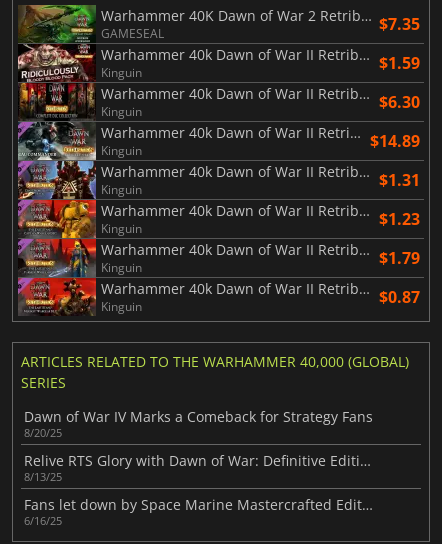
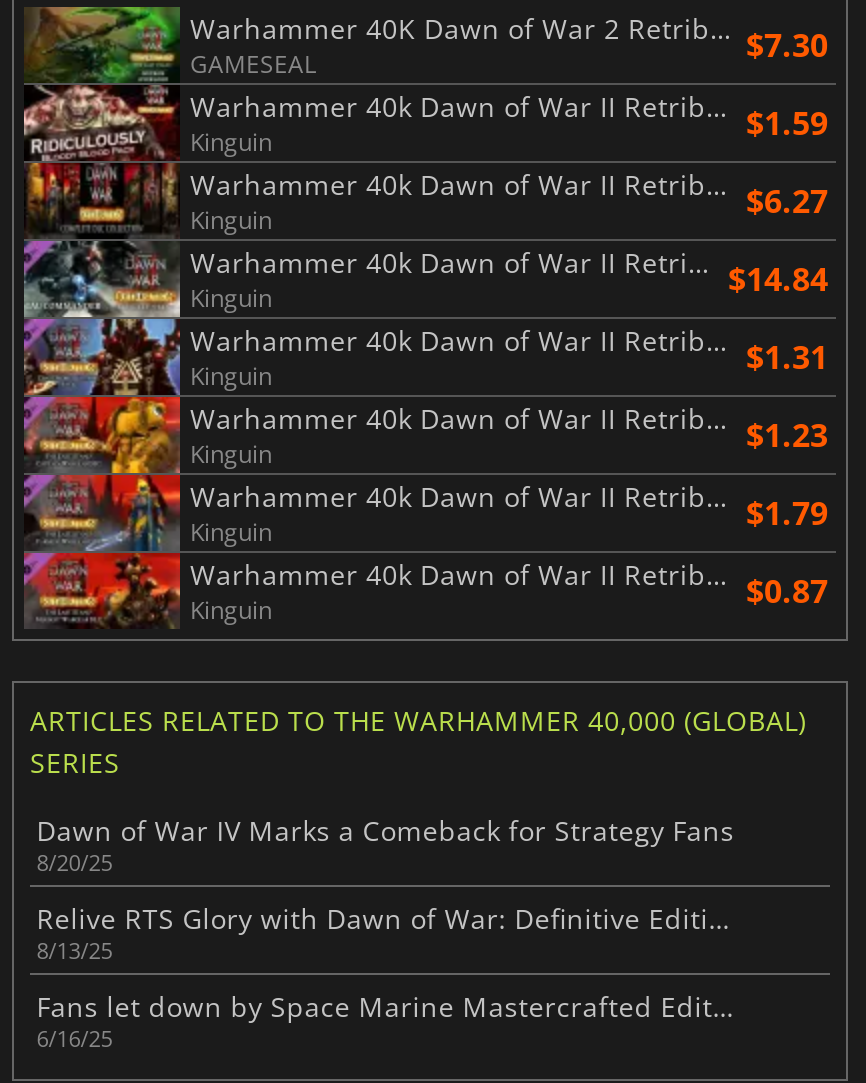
[379,13,420,35] $7.35 -> [746,23,828,67] $7.30
[379,91,420,113] $6.30 -> [746,179,828,223] $6.27
[370,130,420,152] $14.89 -> [728,257,828,301] $14.84

